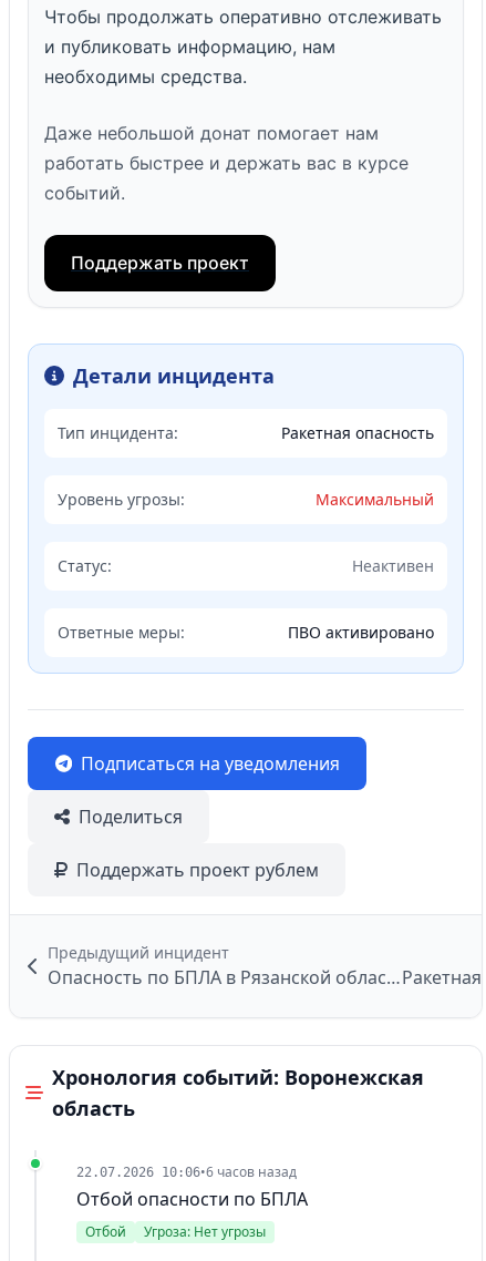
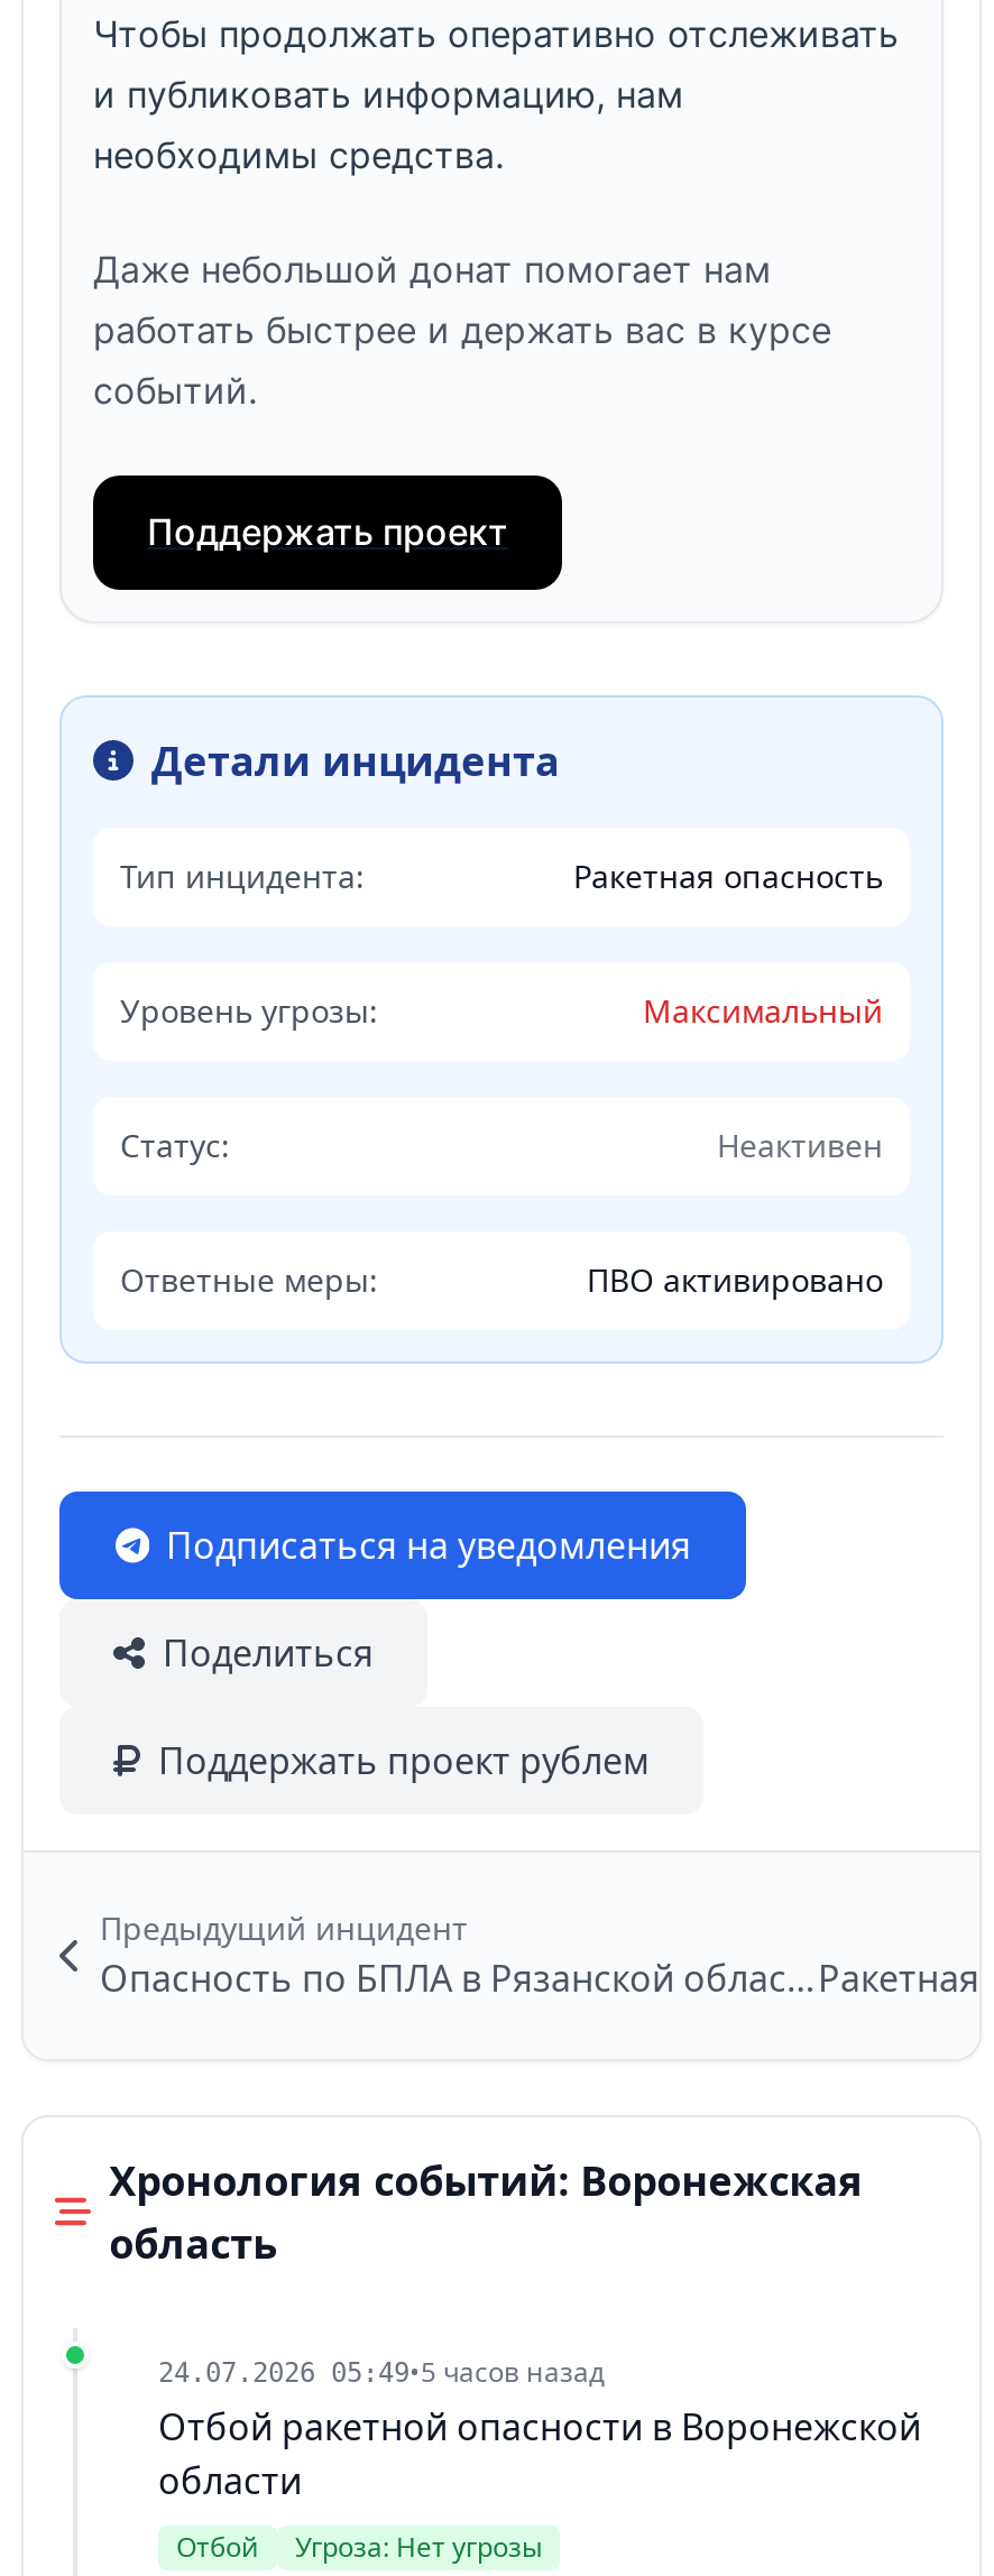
[76,1163,308,1212] 22.07.2026 10:06•6 часов назад | Отбой опасности по БПЛА -> [158,2354,921,2506] 24.07.2026 05:49•5 часов назад | Отбой ракетной опасности в Воронежской | области

